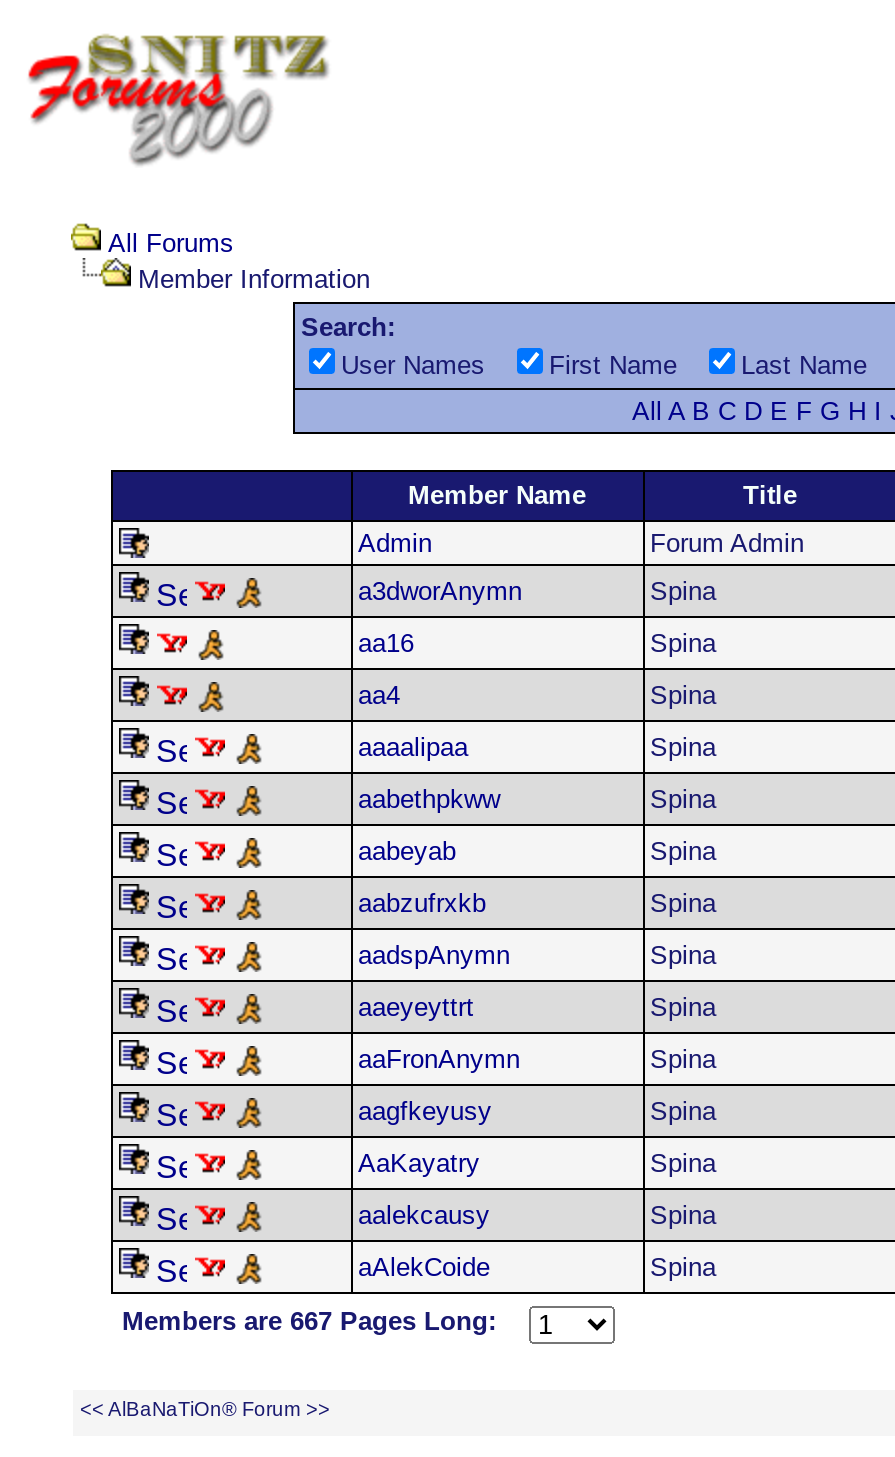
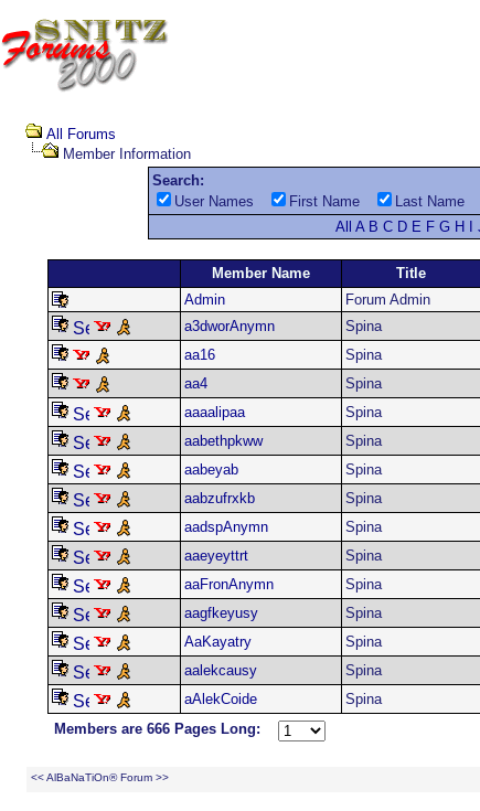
[122,1306,496,1336] Members are 667 Pages Long: -> [54,721,260,737] Members are 666 Pages Long:

